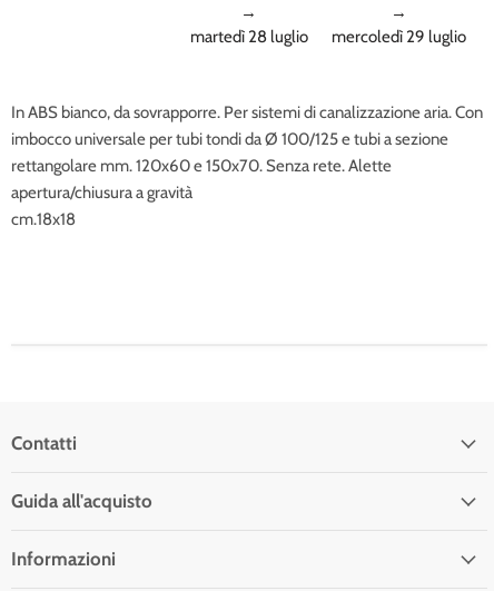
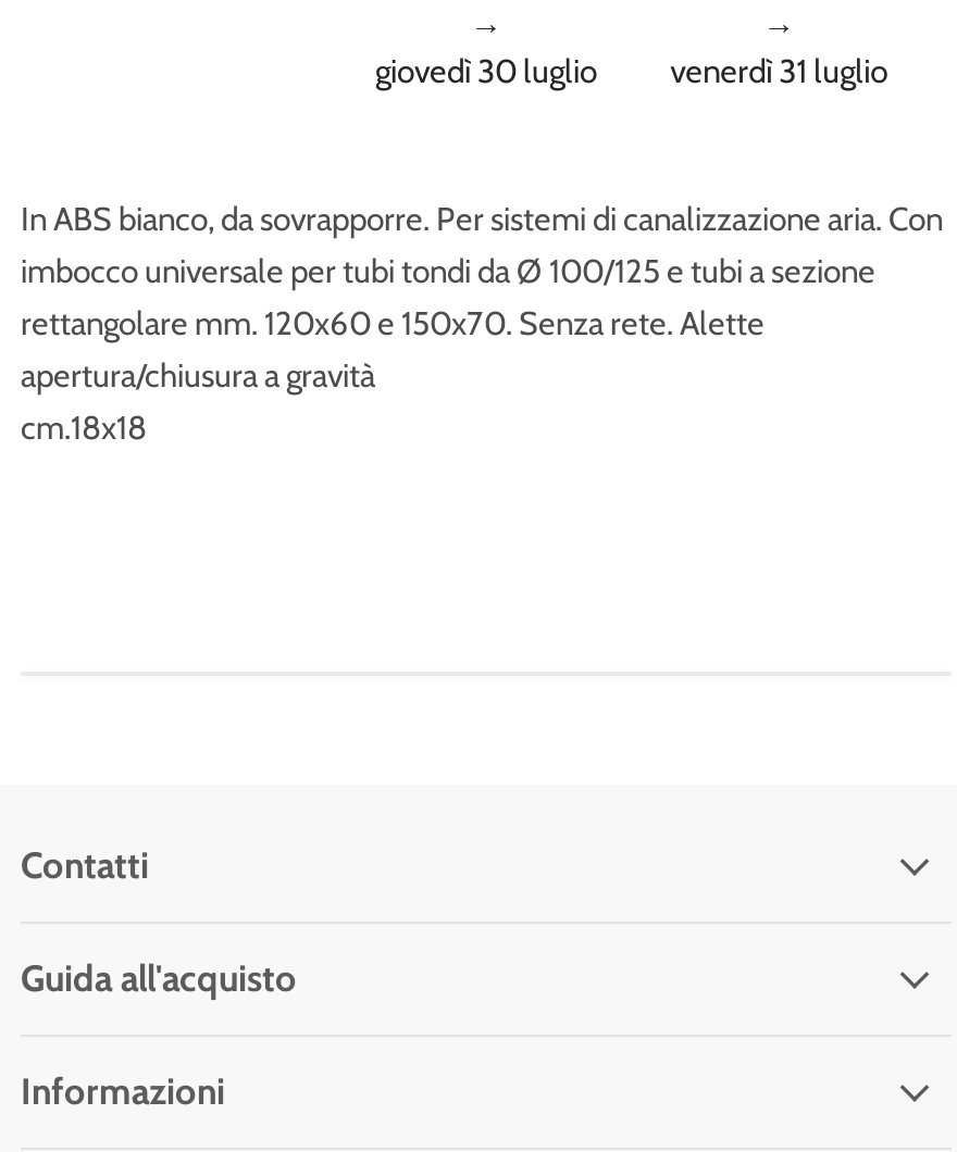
[190,27,308,47] martedì 28 luglio -> [375,53,597,92] giovedì 30 luglio
[332,27,466,47] mercoledì 29 luglio -> [670,53,888,92] venerdì 31 luglio

